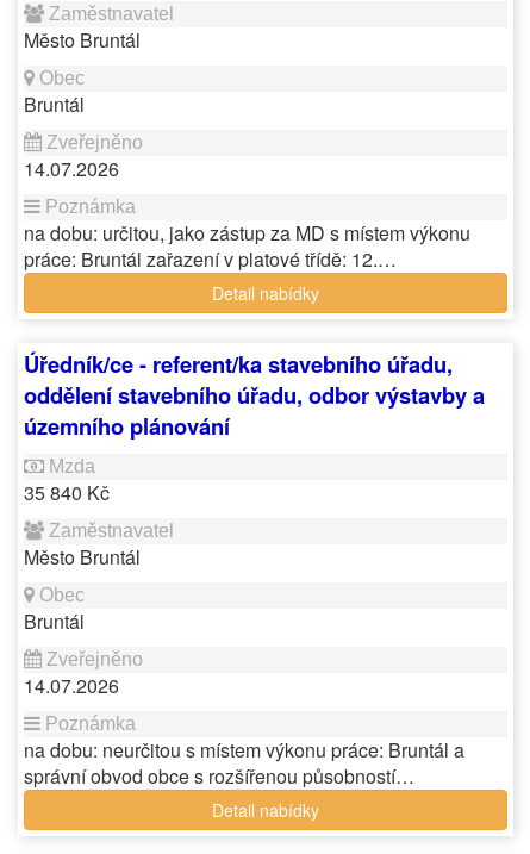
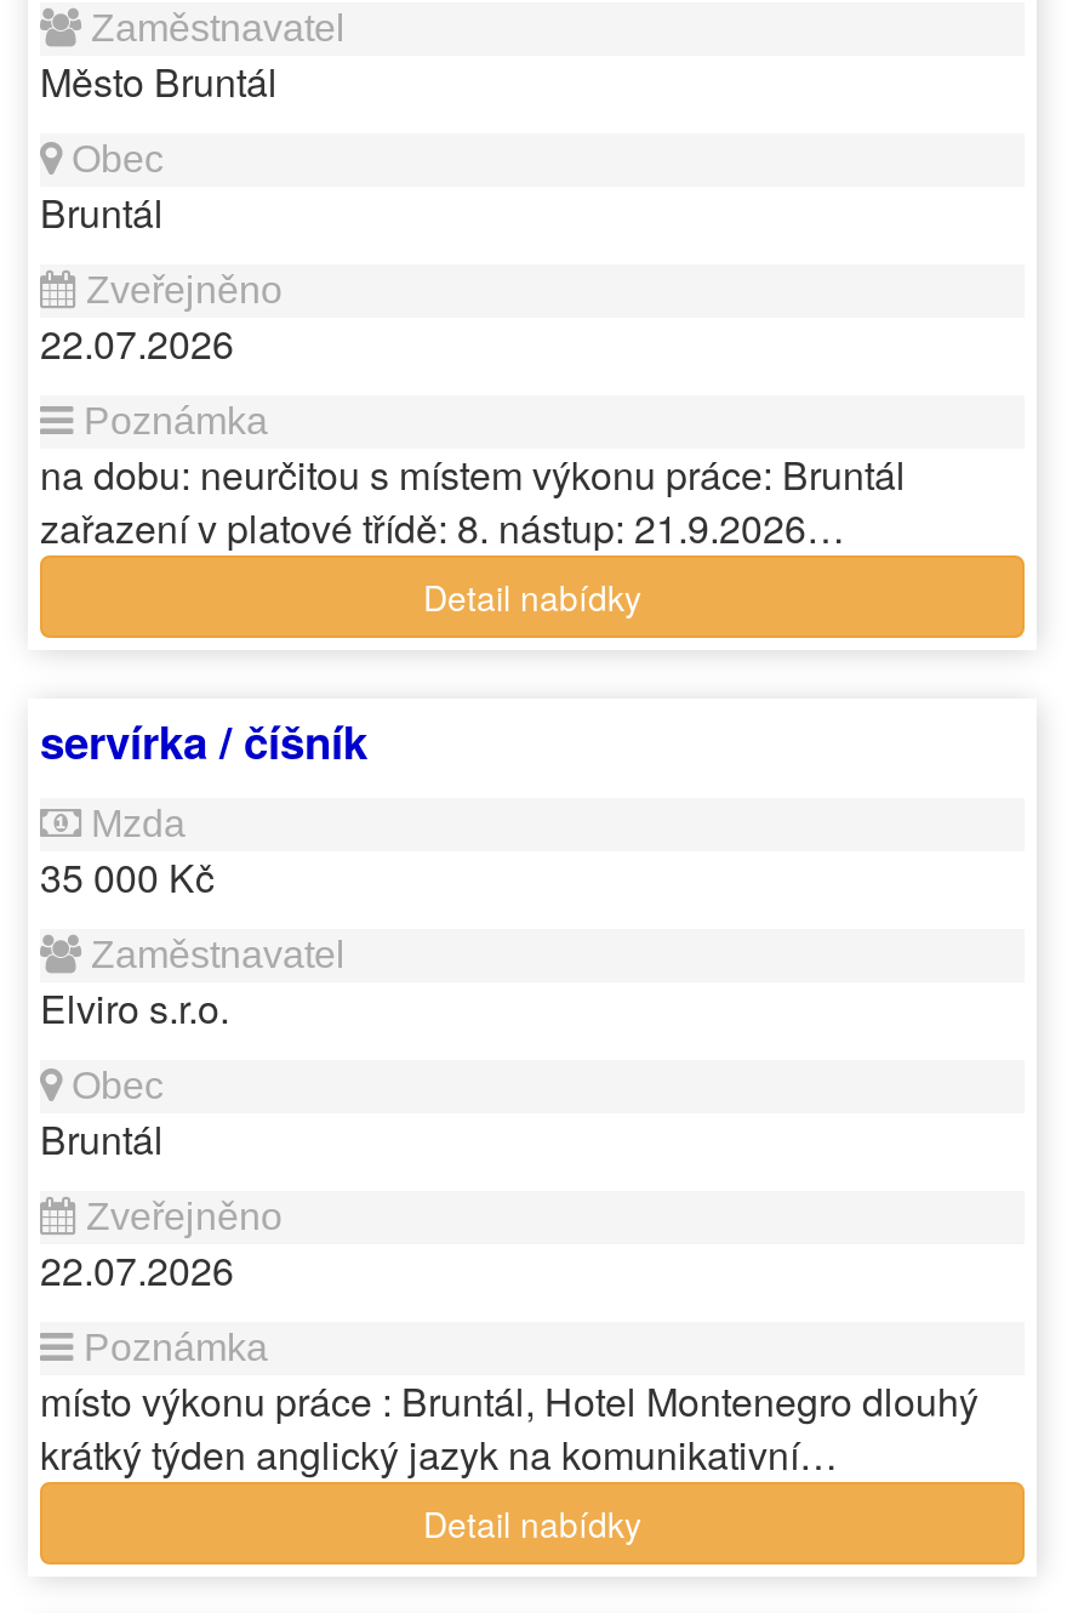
[24,155,119,182] 14.07.2026 -> [40,315,234,371] 22.07.2026
[24,219,470,273] na dobu: určitou, jako zástup za MD s místem výkonu | práce: Bruntál zařazení v platové třídě: 12.… -> [40,446,906,555] na dobu: neurčitou s místem výkonu práce: Bruntál | zařazení v platové třídě: 8. nástup: 21.9.2026…
[24,348,485,442] Úředník/ce - referent/ka stavebního úřadu, | oddělení stavebního úřadu, odbor výstavby a | územního plánování -> [40,708,367,774] servírka / číšník
[24,479,110,506] 35 840 Kč -> [40,849,215,905] 35 000 Kč
[24,543,141,571] Město Bruntál -> [40,980,229,1036] Elviro s.r.o.
[24,672,119,699] 14.07.2026 -> [40,1242,234,1298] 22.07.2026
[24,736,464,790] na dobu: neurčitou s místem výkonu práce: Bruntál a | správní obvod obce s rozšířenou působností… -> [40,1373,978,1482] místo výkonu práce : Bruntál, Hotel Montenegro dlouhý | krátký týden anglický jazyk na komunikativní…

